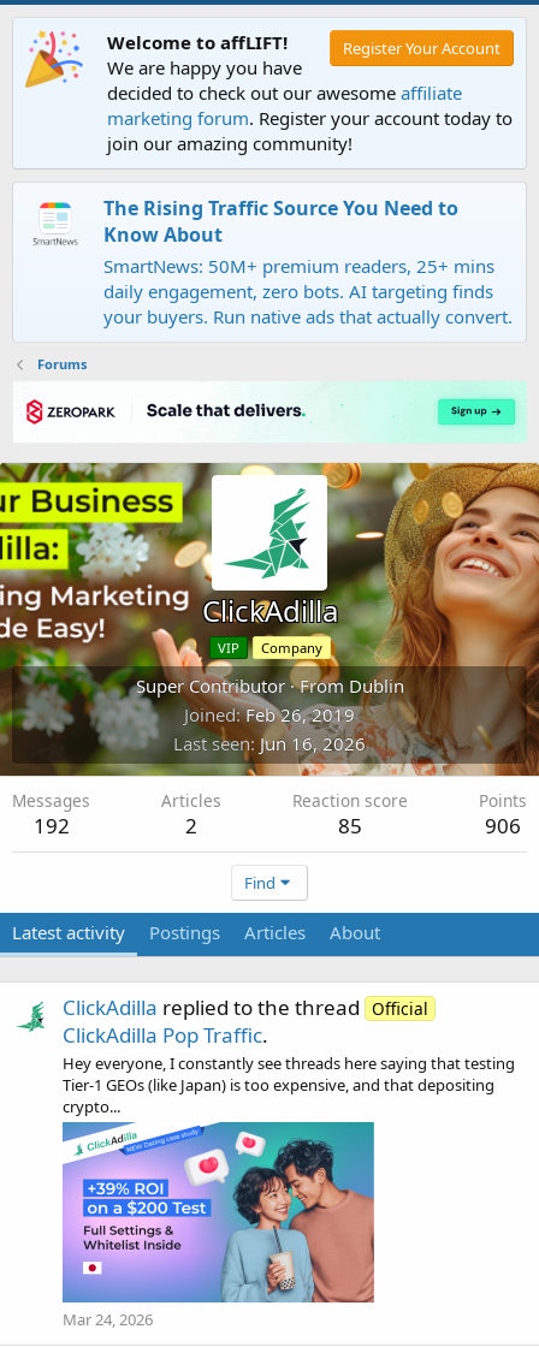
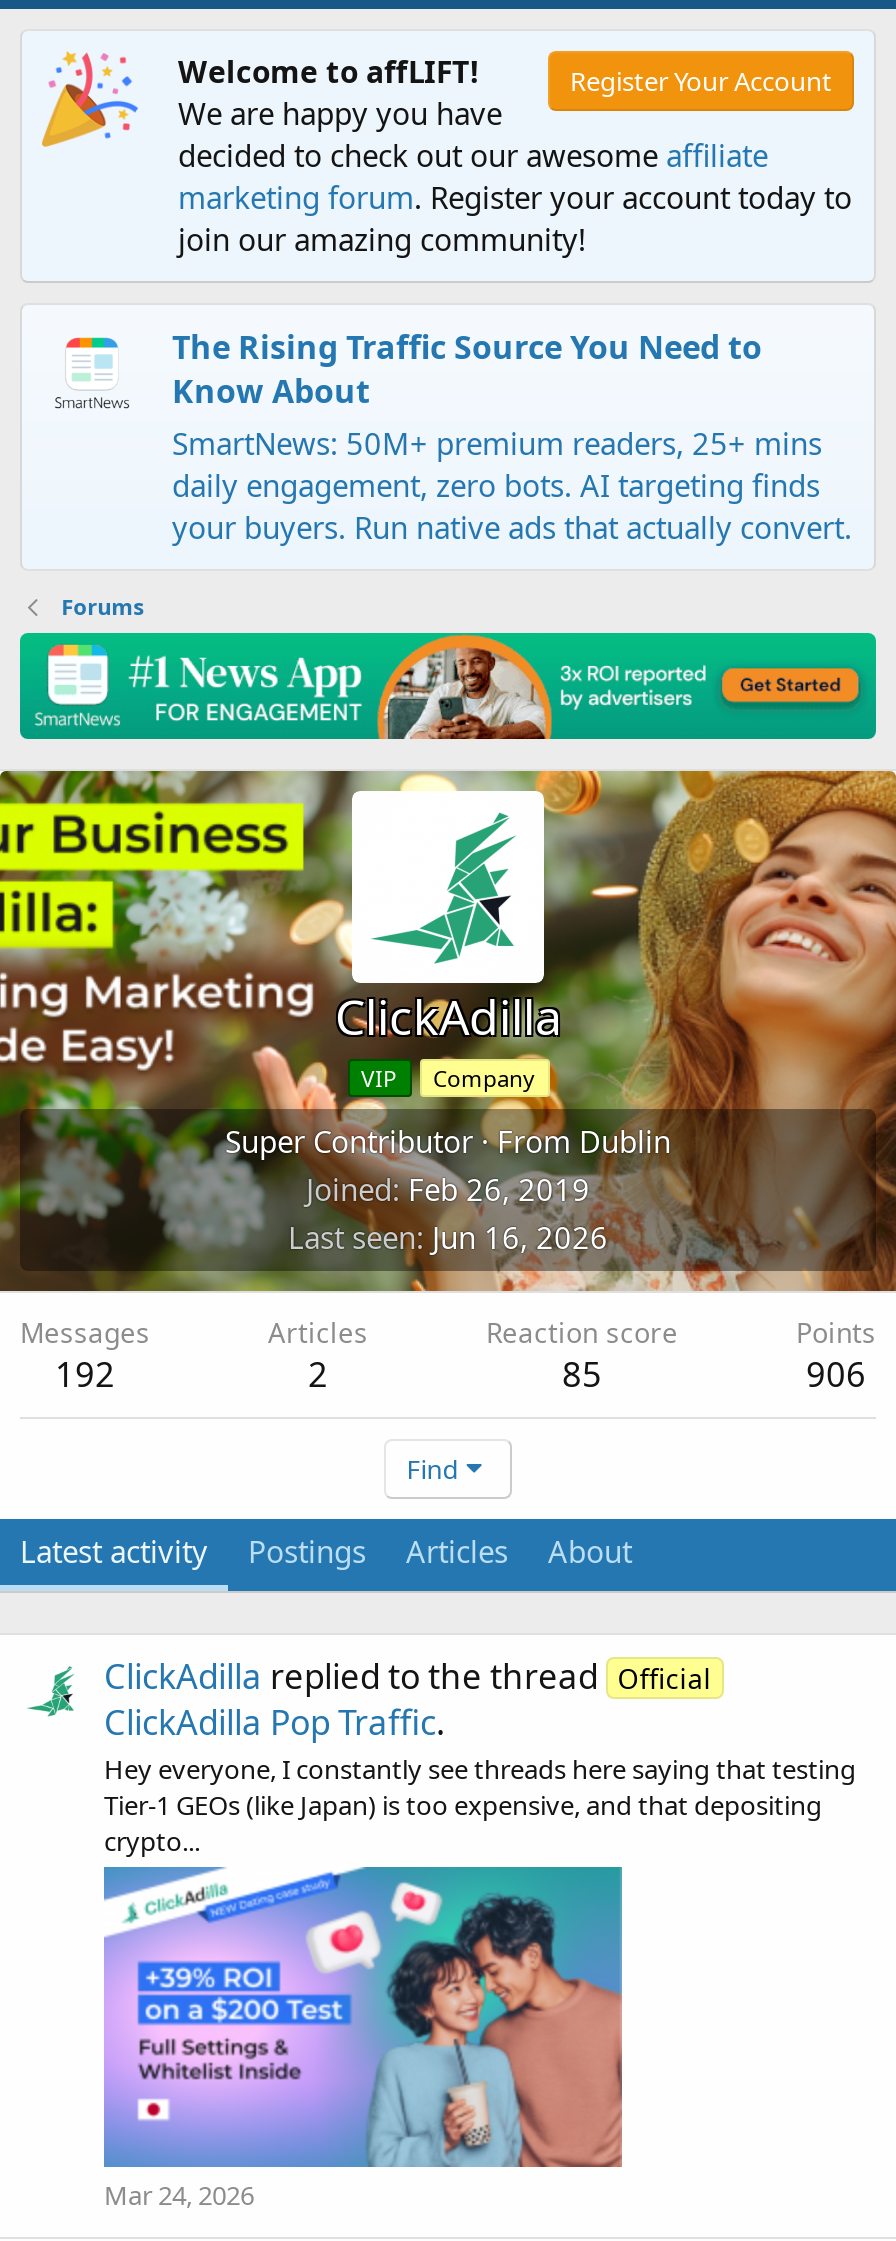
[12,380,527,444] [image] -> [18,631,878,741] [image]

